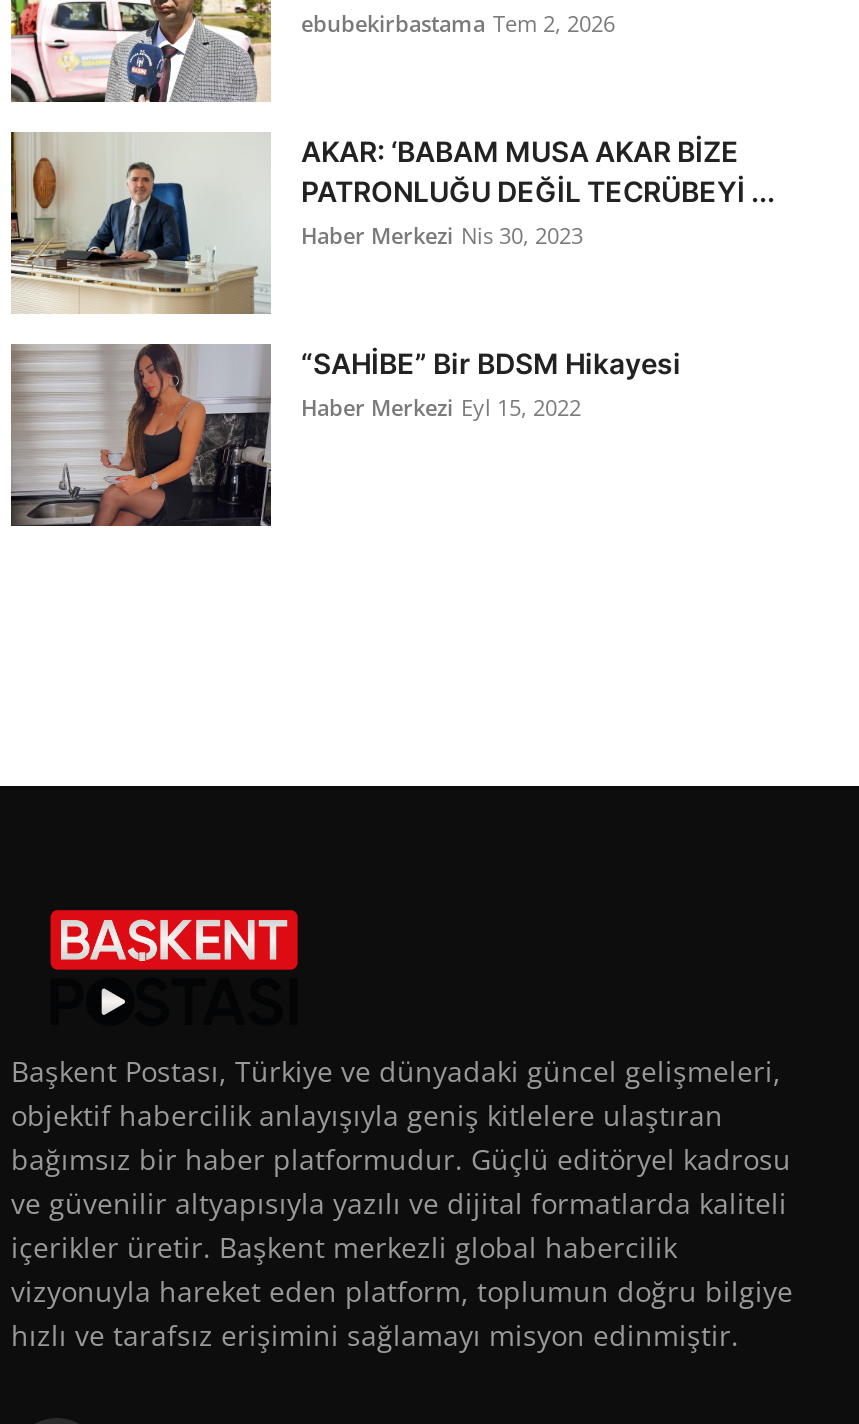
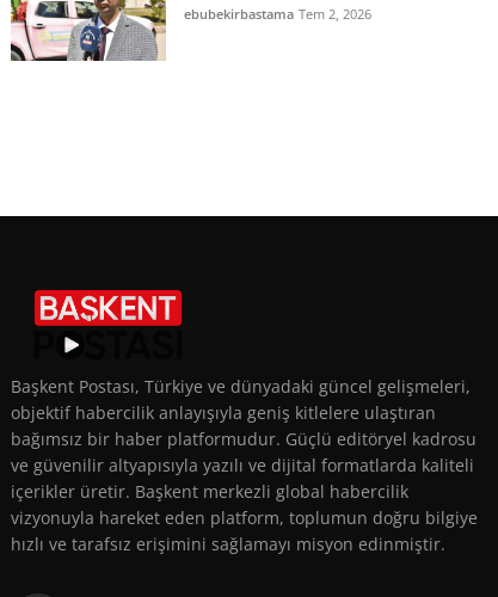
[11,130,775,316] [image] | AKAR: ‘BABAM MUSA AKAR BİZE | PATRONLUĞU DEĞİL TECRÜBEYİ ... | Haber Merkezi Nis 30, 2023 -> none
[11,342,681,528] [image] | “SAHİBE” Bir BDSM Hikayesi | Haber Merkezi Eyl 15, 2022 -> none

